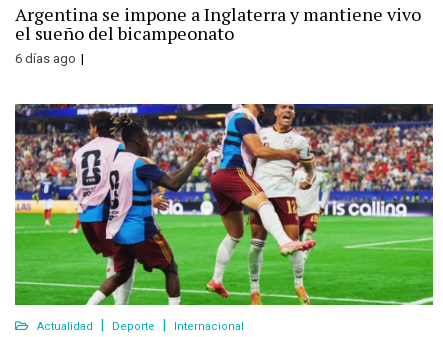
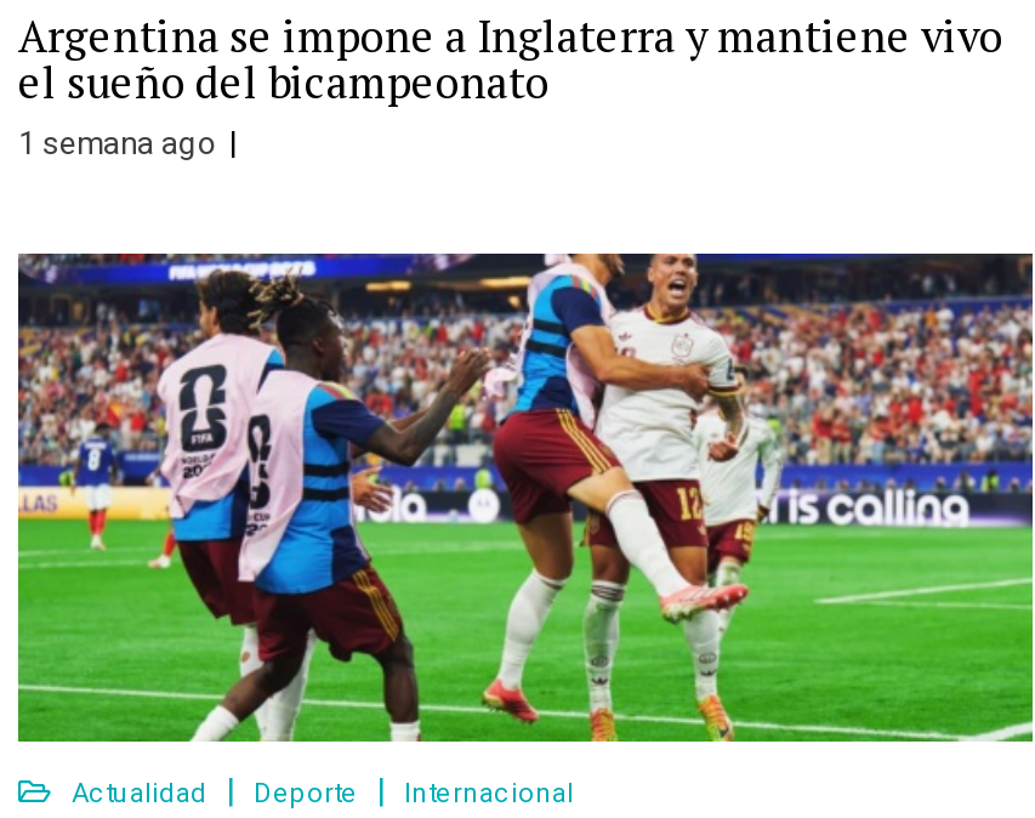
[15,51,76,66] 6 días ago -> [18,125,217,161] 1 semana ago

